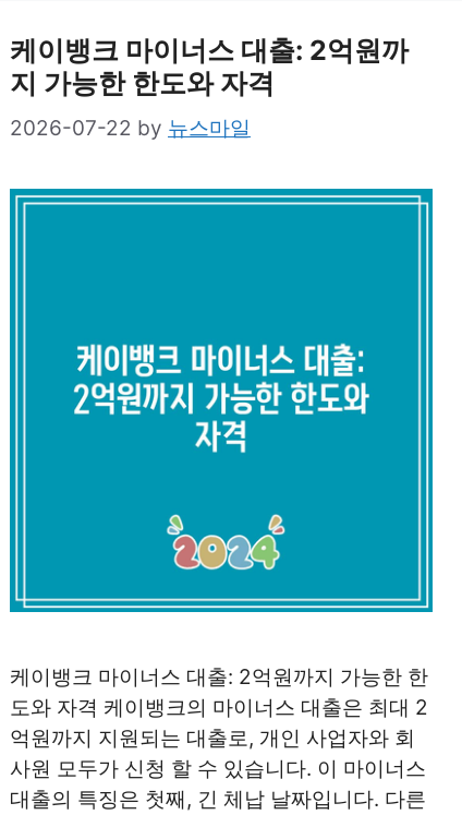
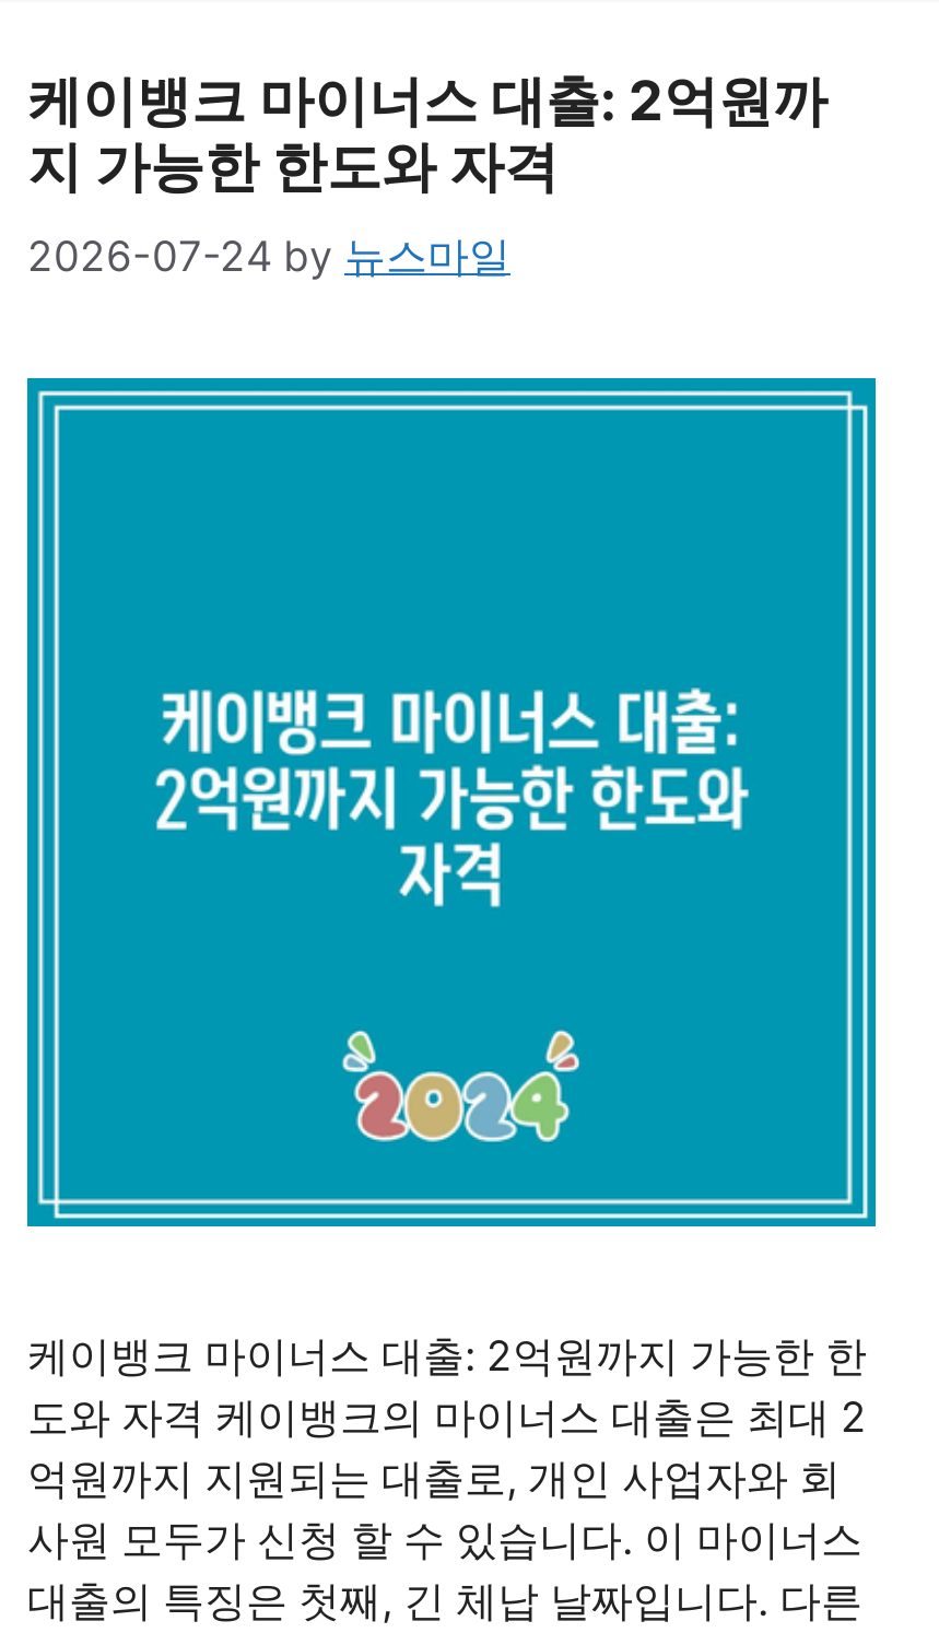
[10,115,251,140] 2026-07-22 by 뉴스마일 -> [27,231,510,281] 2026-07-24 by 뉴스마일

